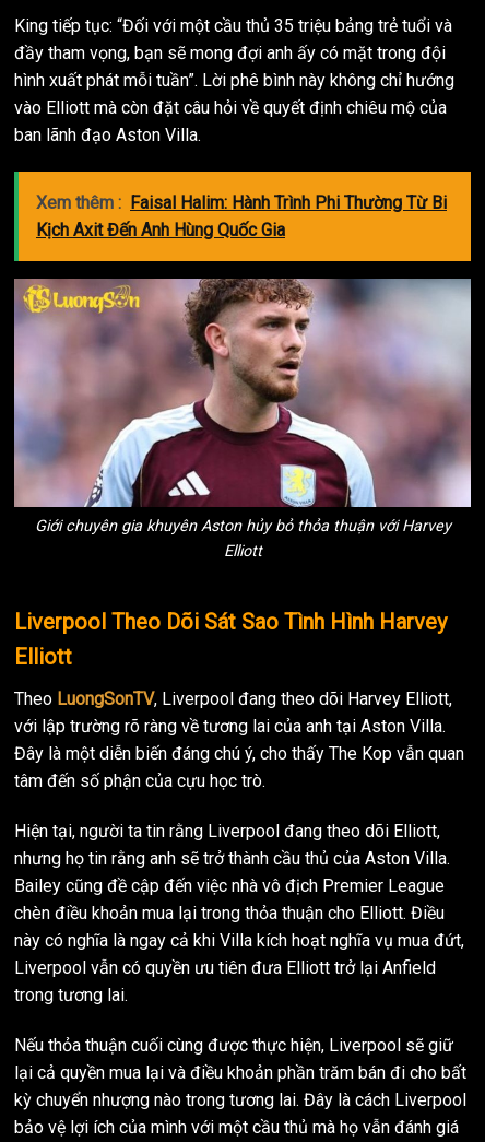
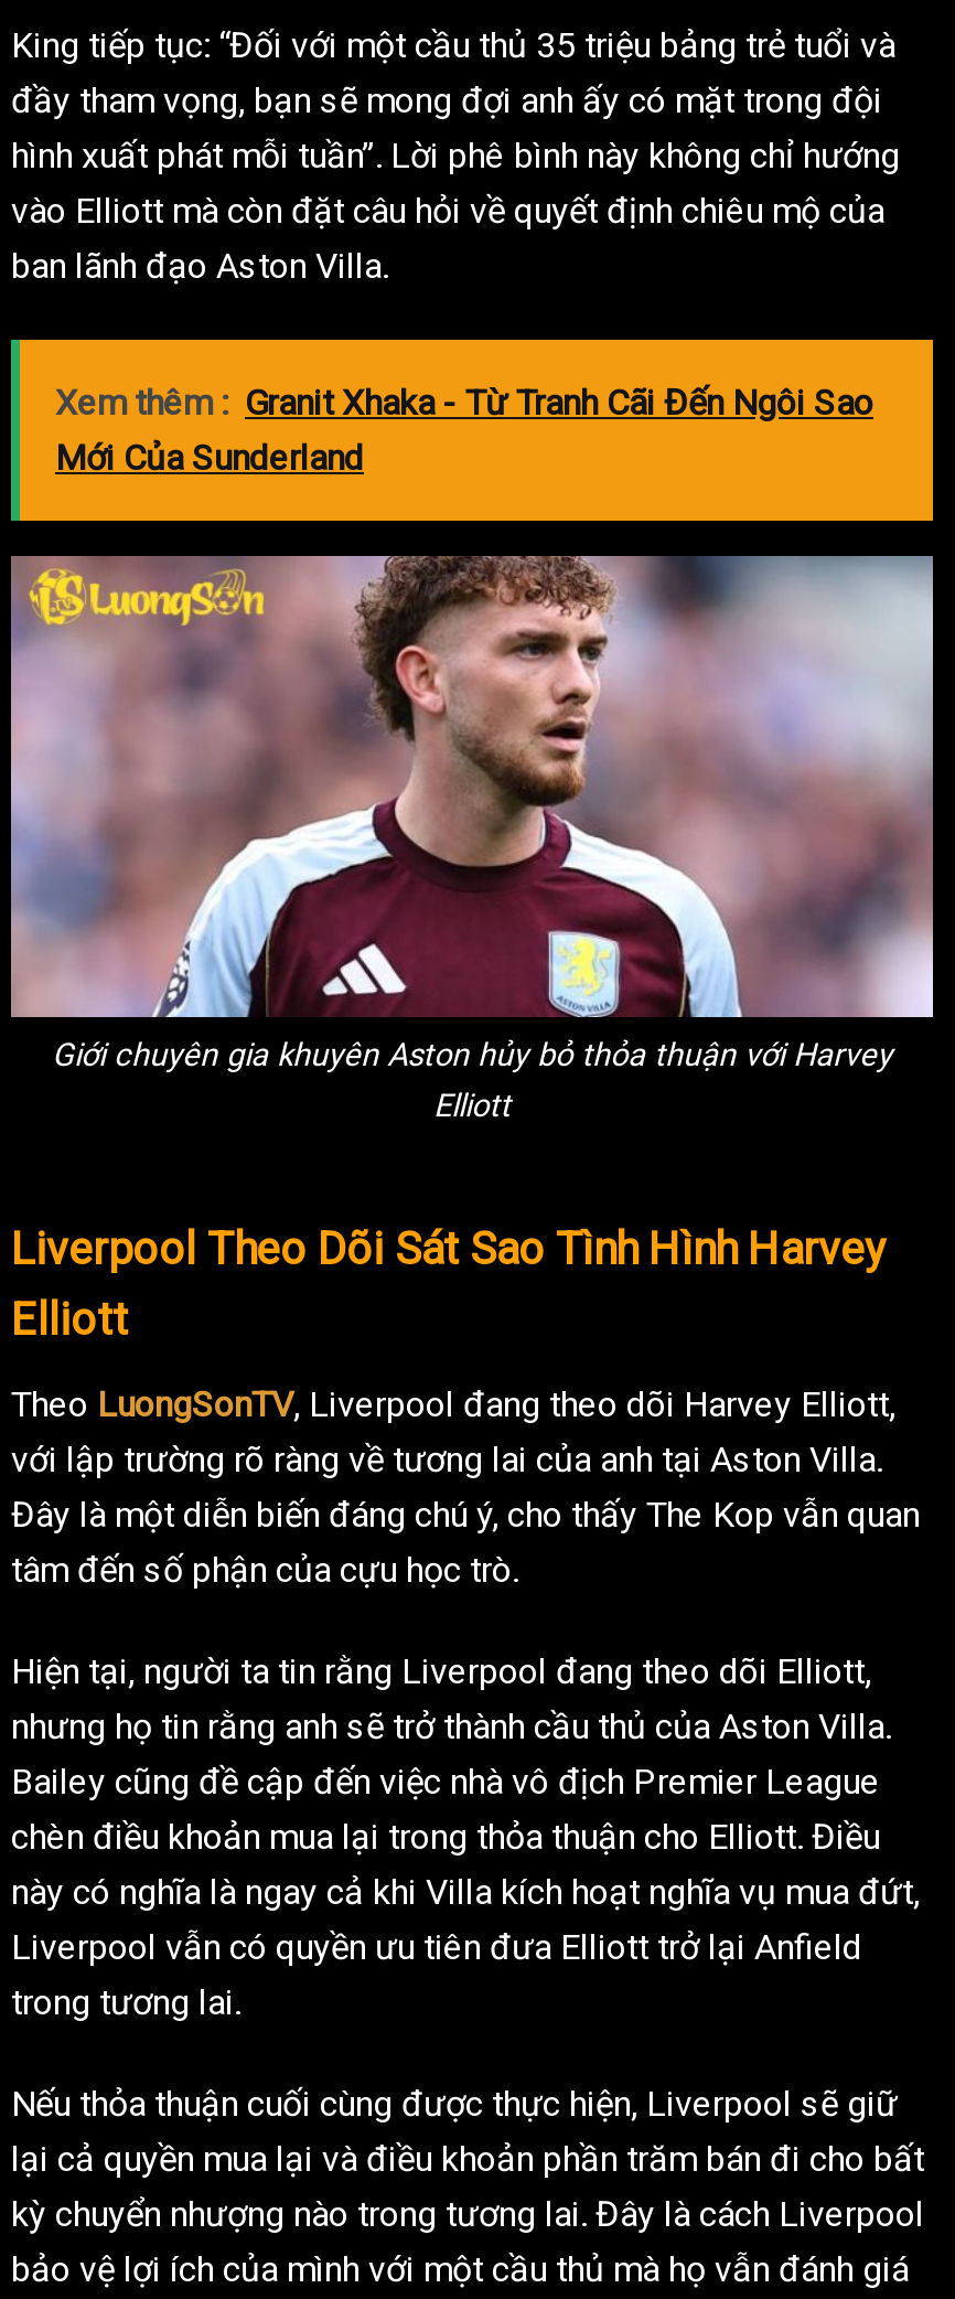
[36,192,447,240] Xem thêm : Faisal Halim: Hành Trình Phi Thường Từ Bi | Kịch Axit Đến Anh Hùng Quốc Gia -> [55,381,873,478] Xem thêm : Granit Xhaka - Từ Tranh Cãi Đến Ngôi Sao | Mới Của Sunderland

